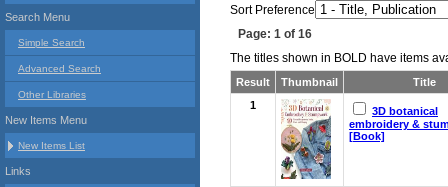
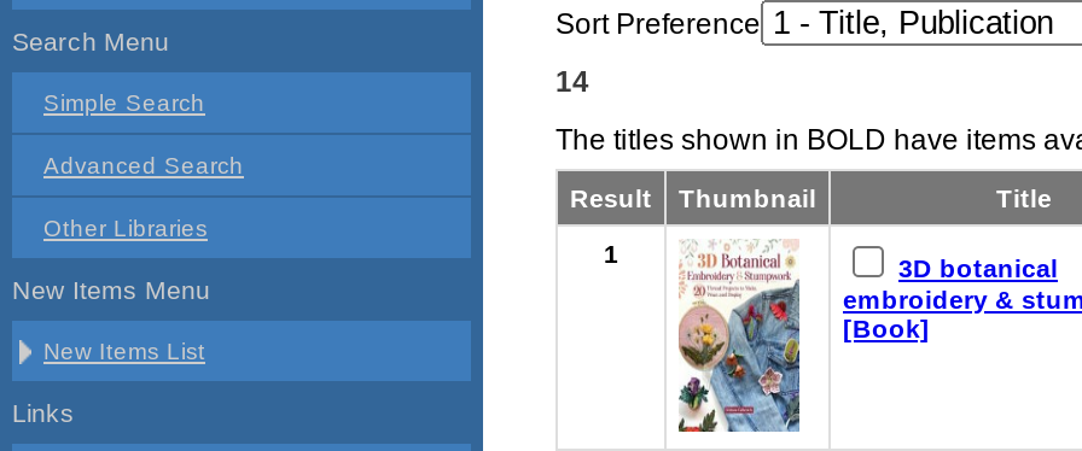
[238,27,312,41] Page: 1 of 16 -> [555,65,589,99] 14

